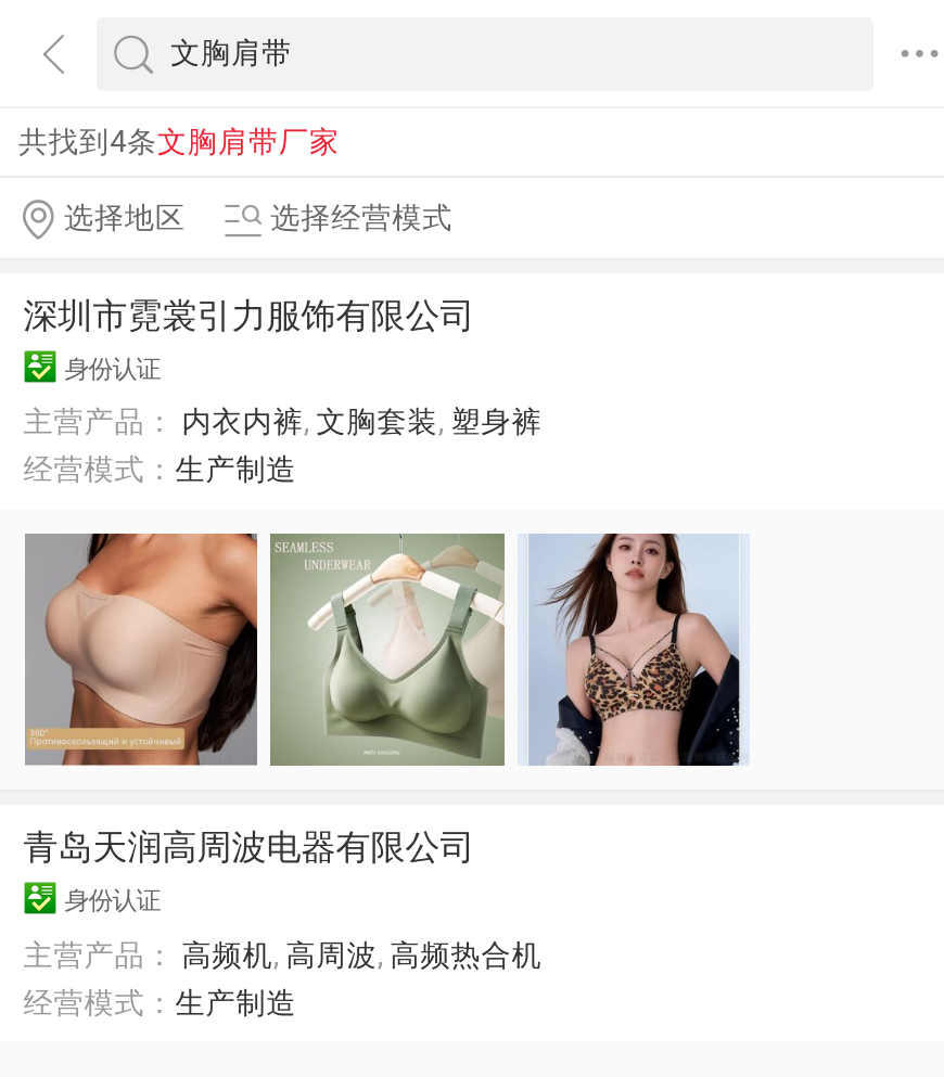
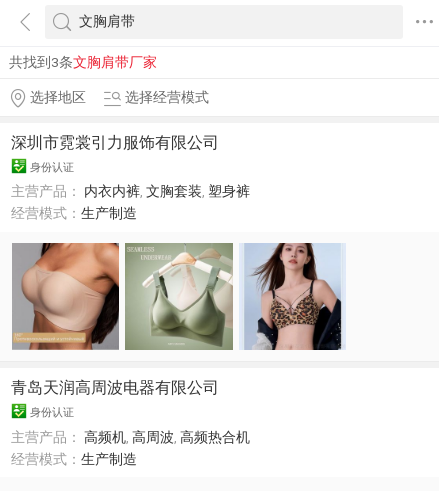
[18,123,340,158] 共找到4条文胸肩带厂家 -> [9,54,157,70] 共找到3条文胸肩带厂家

